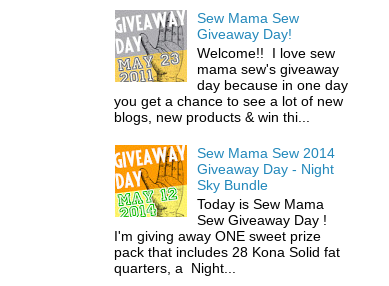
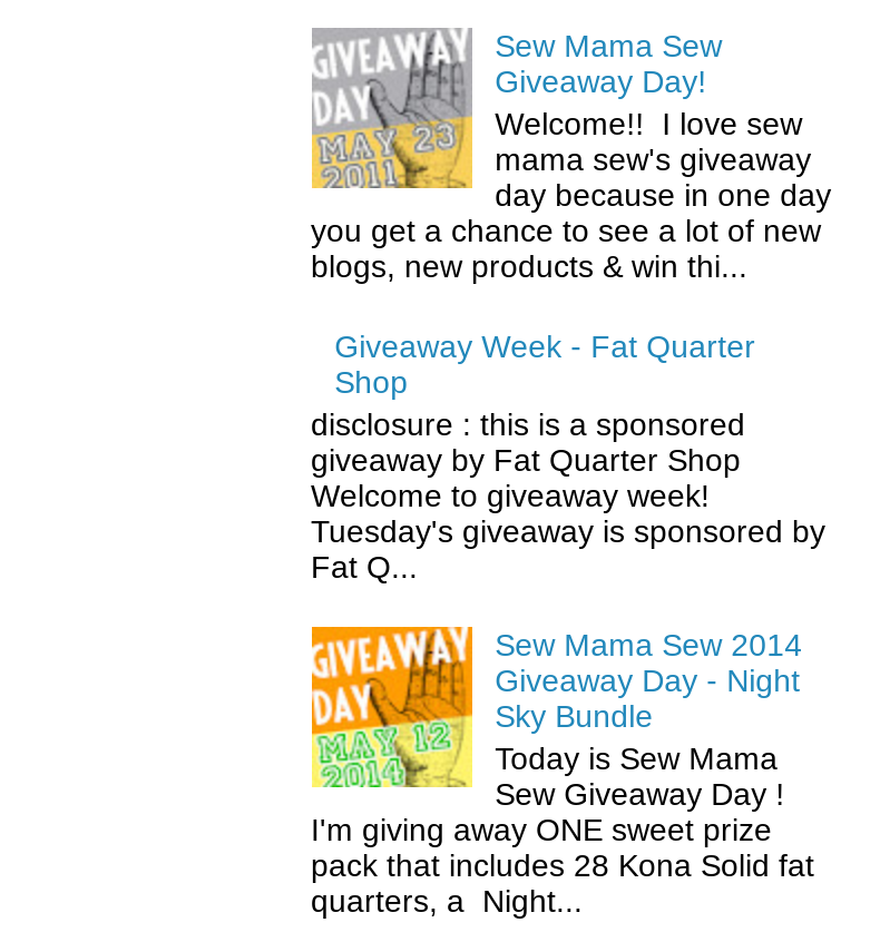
none -> [311,328,825,584] Giveaway Week - Fat Quarter | Shop | disclosure : this is a sponsored | giveaway by Fat Quarter Shop | Welcome to giveaway week! | Tuesday's giveaway is sponsored by | Fat Q...

